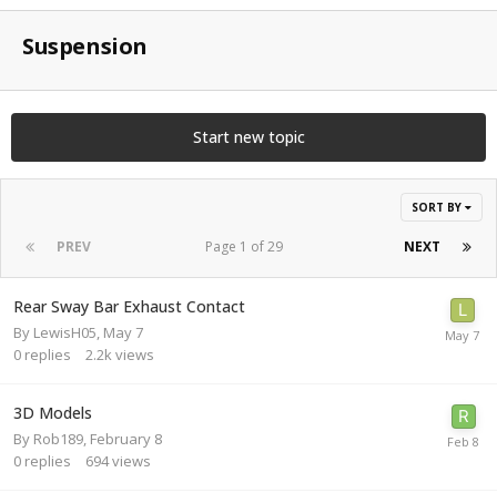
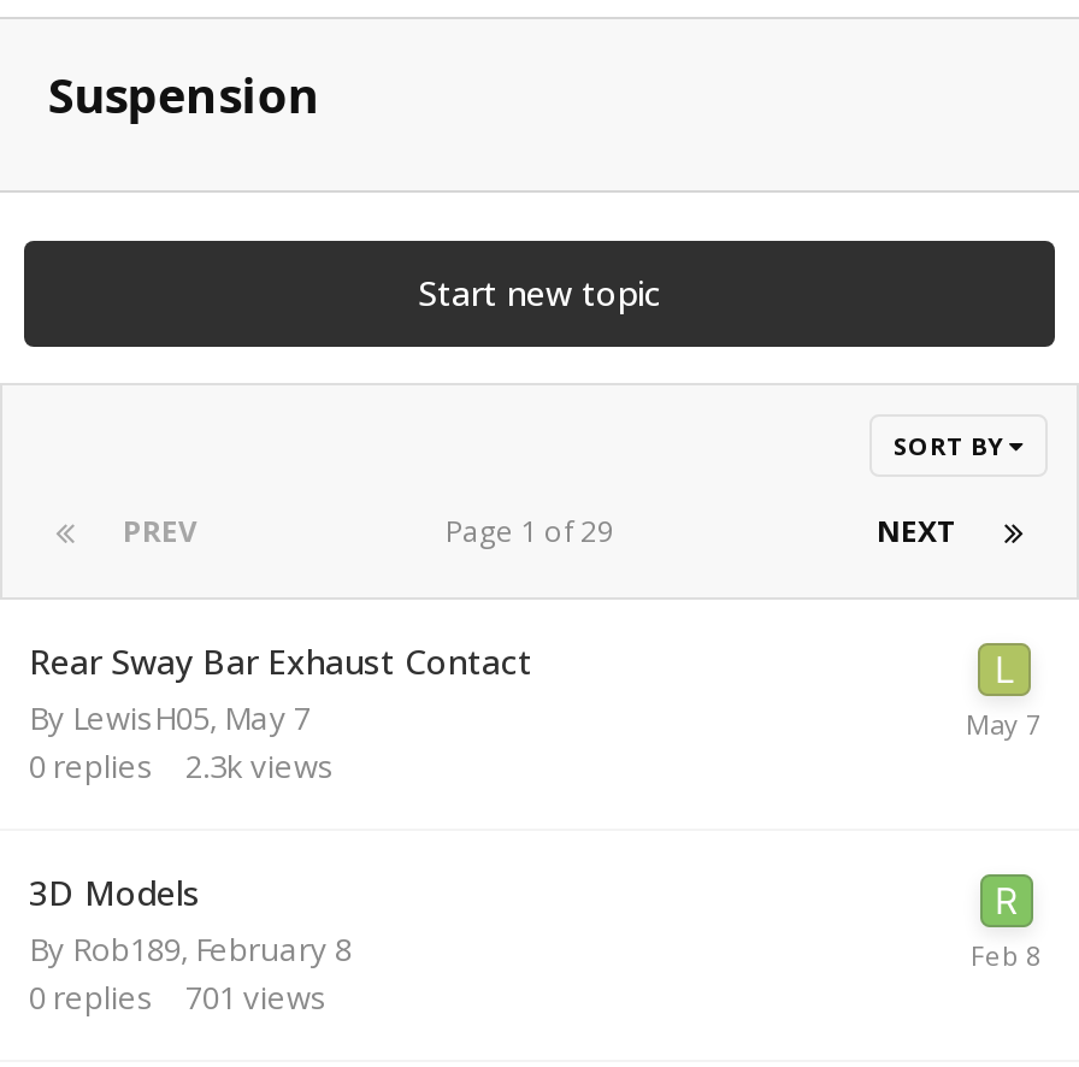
[13,344,154,364] 0 replies 2.2k views -> [29,743,335,786] 0 replies 2.3k views
[13,450,151,470] 0 replies 694 views -> [29,974,328,1018] 0 replies 701 views

